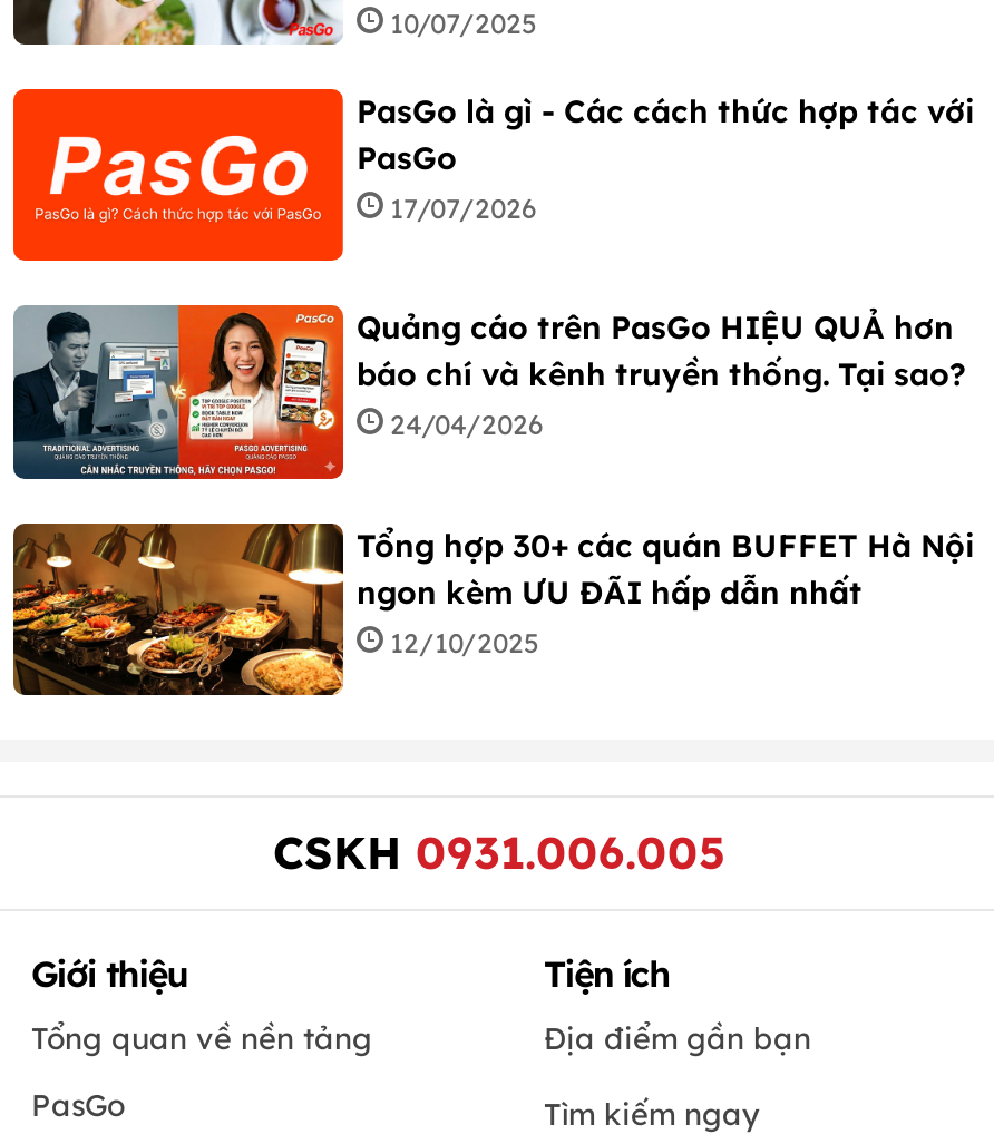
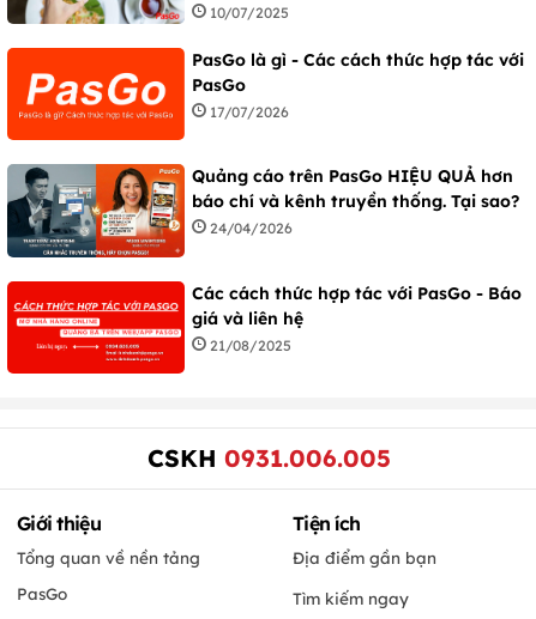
[11,521,974,697] [image] | Tổng hợp 30+ các quán BUFFET Hà Nội | ngon kèm ƯU ĐÃI hấp dẫn nhất | 12/10/2025 -> [6,280,522,375] [image] | Các cách thức hợp tác với PasGo - Báo | giá và liên hệ | 21/08/2025

